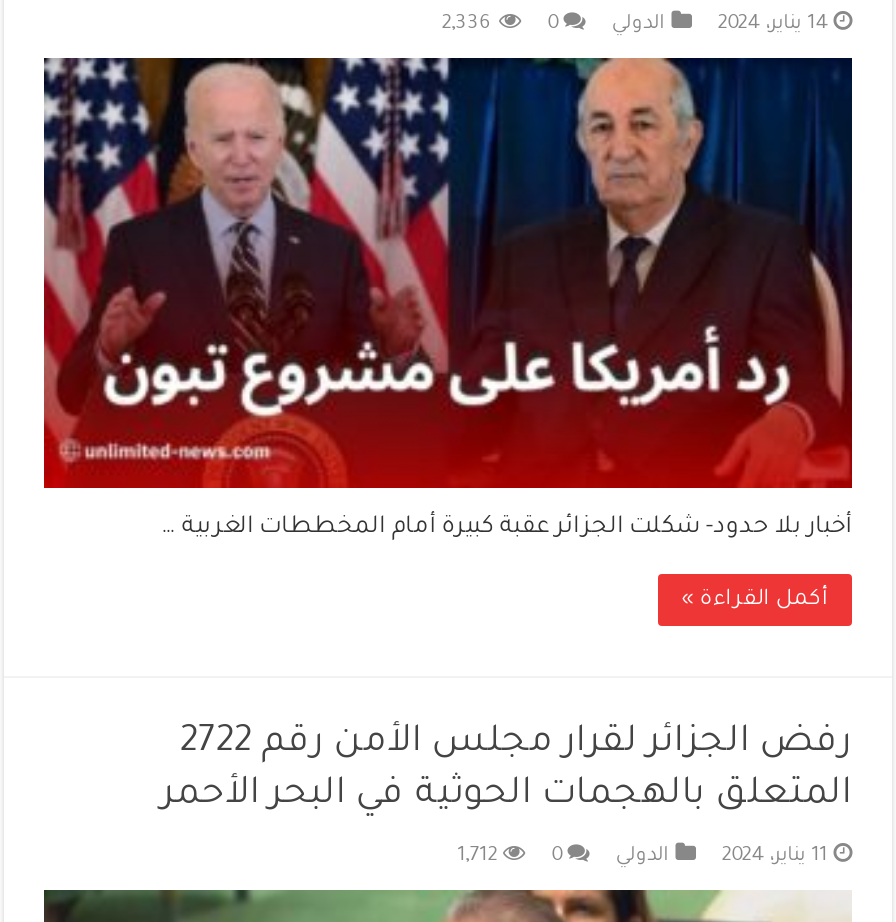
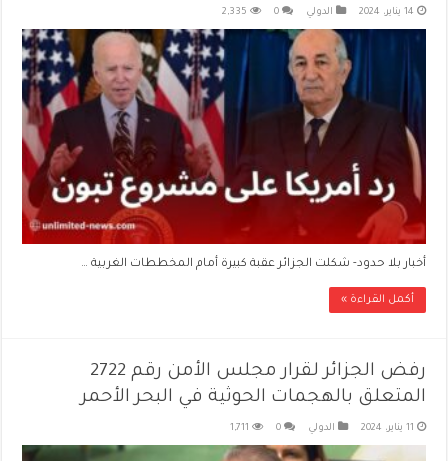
[442,15,494,37] 2,336 -> [222,7,247,18] 2,335
[458,846,498,868] 1,712 -> [230,423,249,434] 1,711

